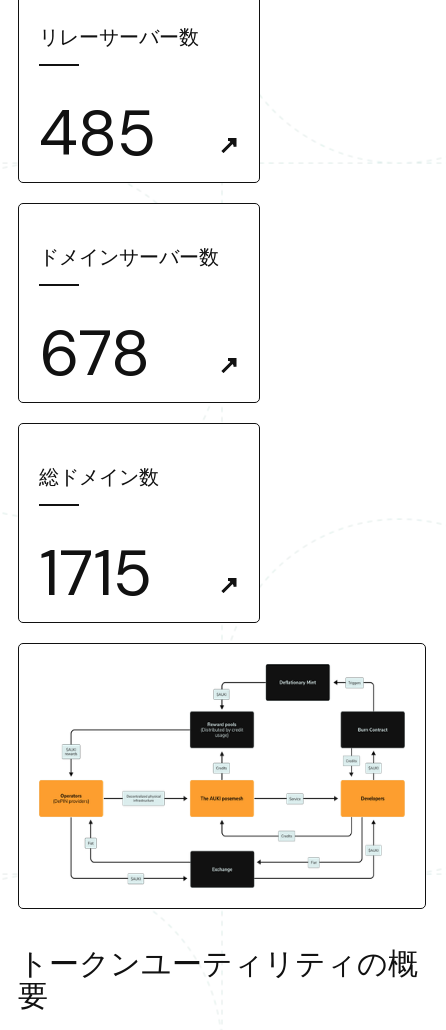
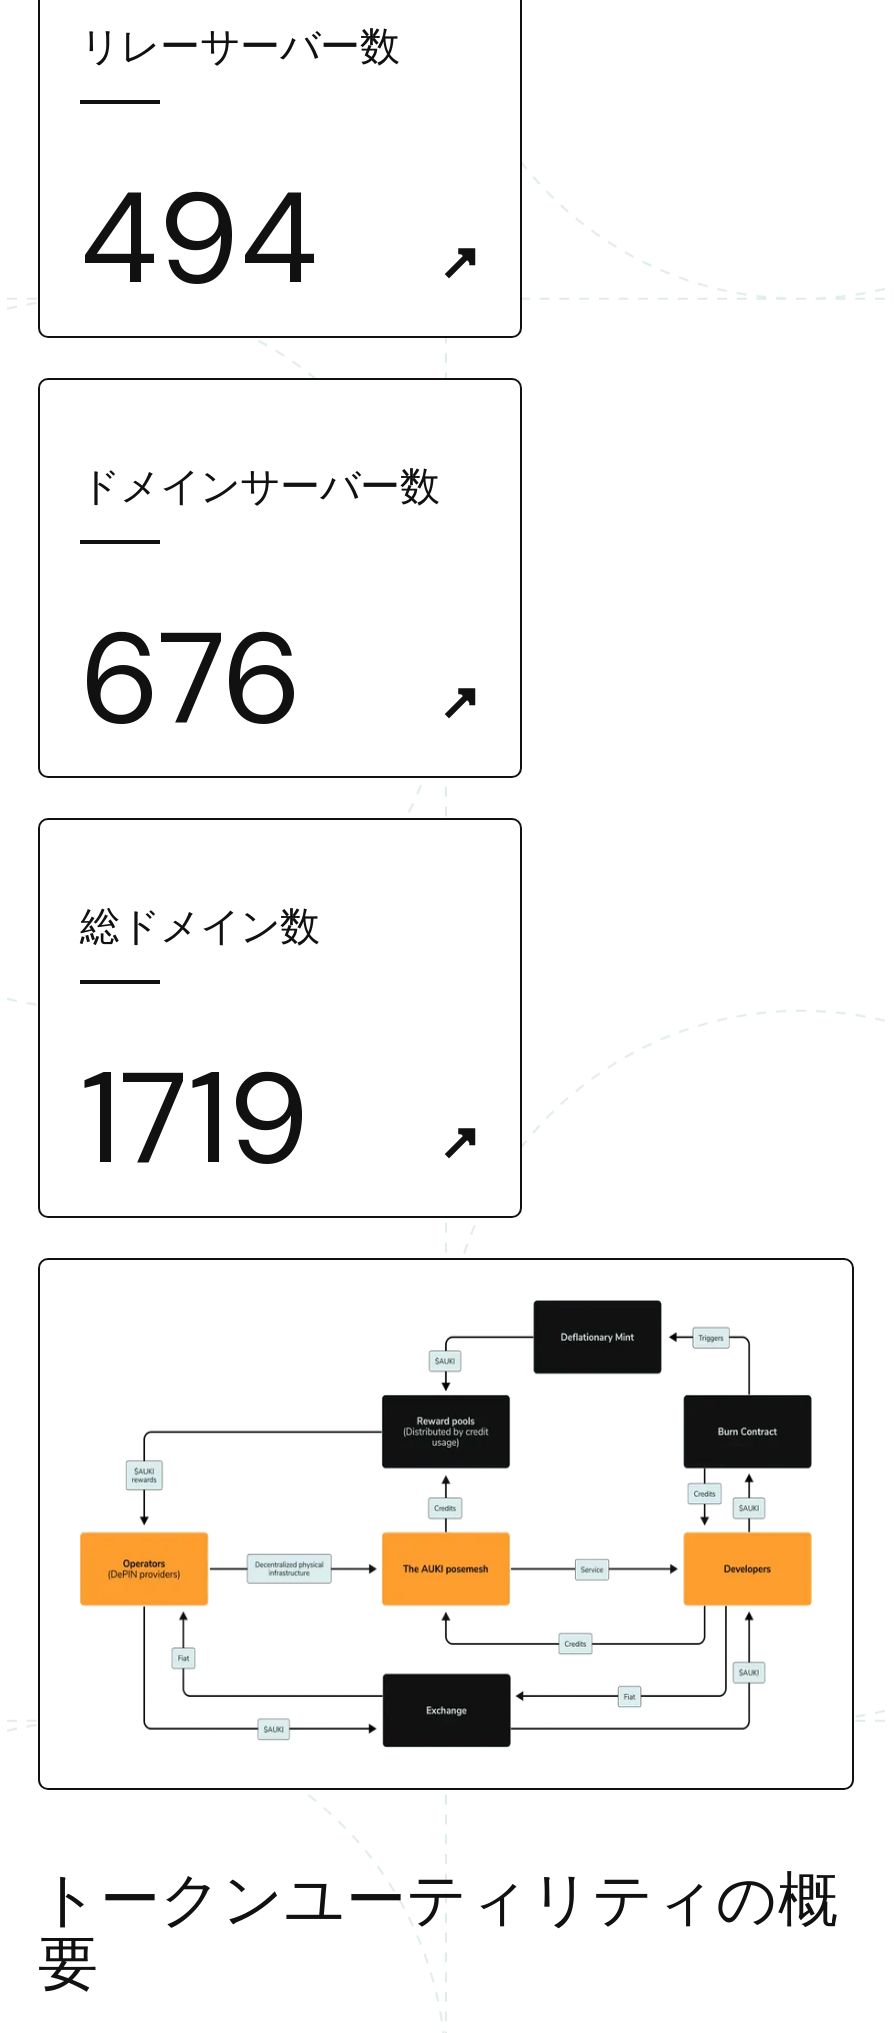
[39,92,156,175] 485 -> [80,156,318,322] 494
[39,312,150,395] 678 -> [80,596,304,762] 676
[39,532,152,615] 1715 -> [80,1036,310,1202] 1719

